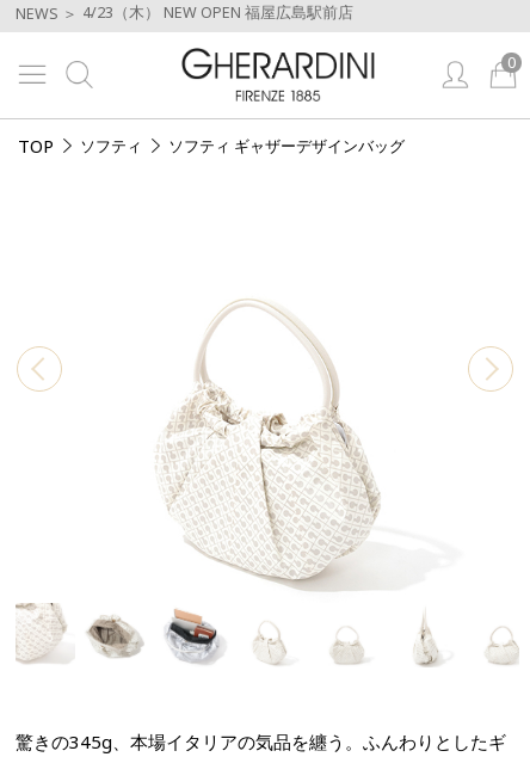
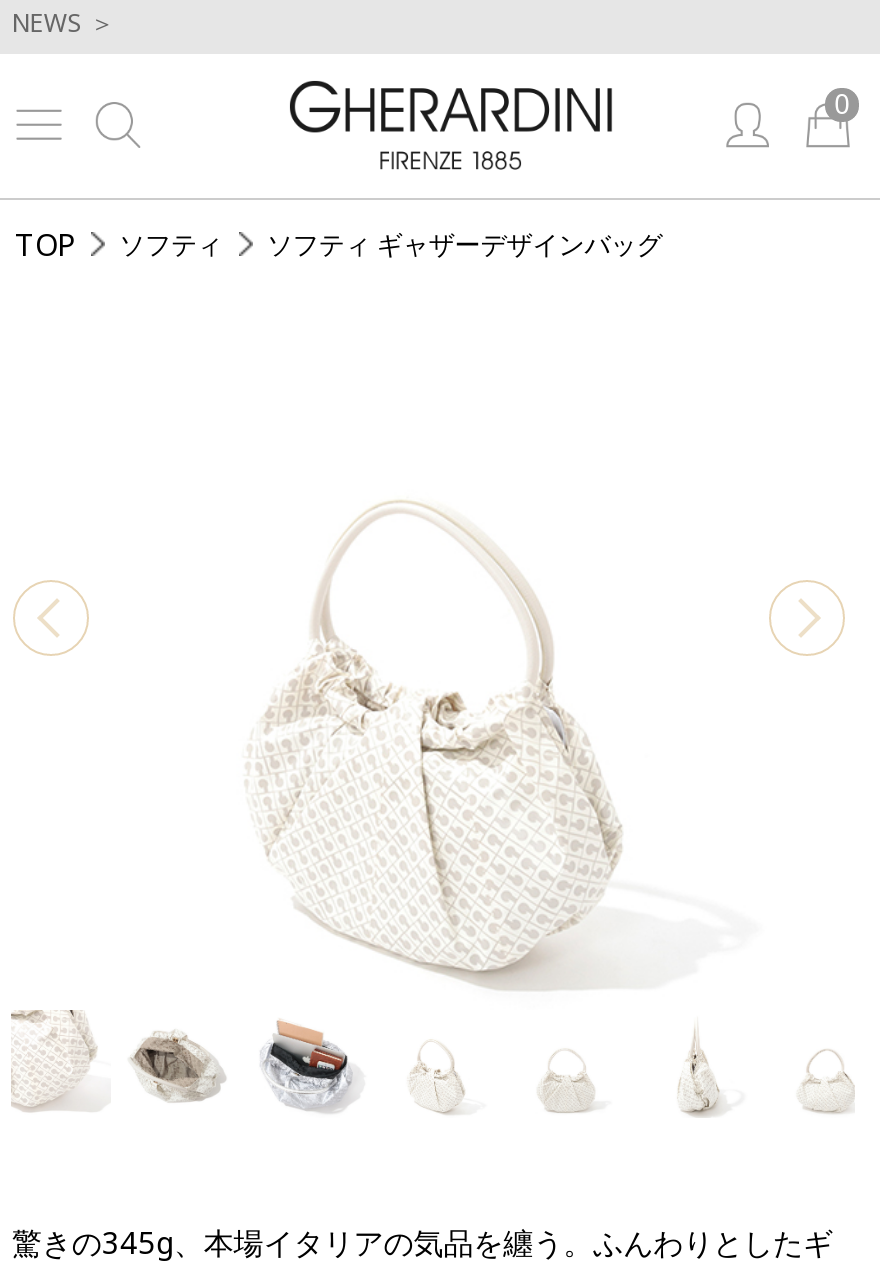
[16,2,353,23] NEWS ＞ 4/23（木） NEW OPEN 福屋広島駅前店 -> [12,5,116,39] NEWS ＞

